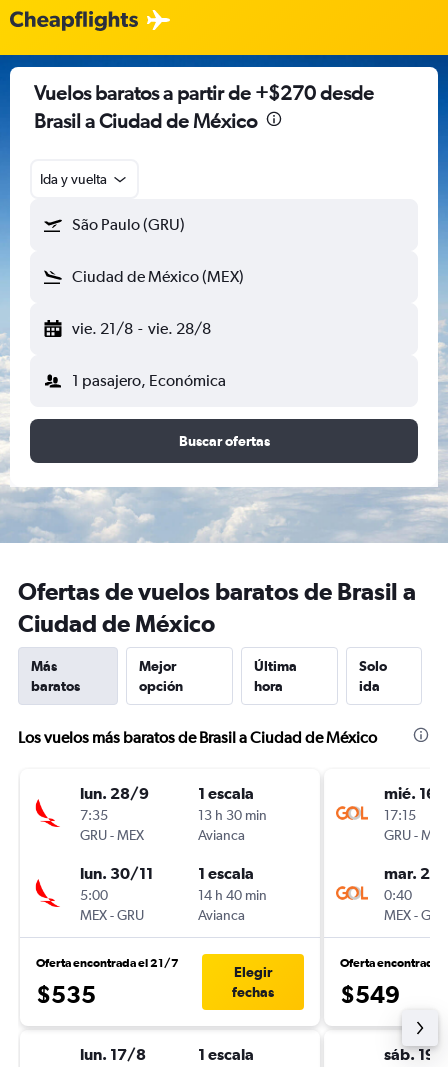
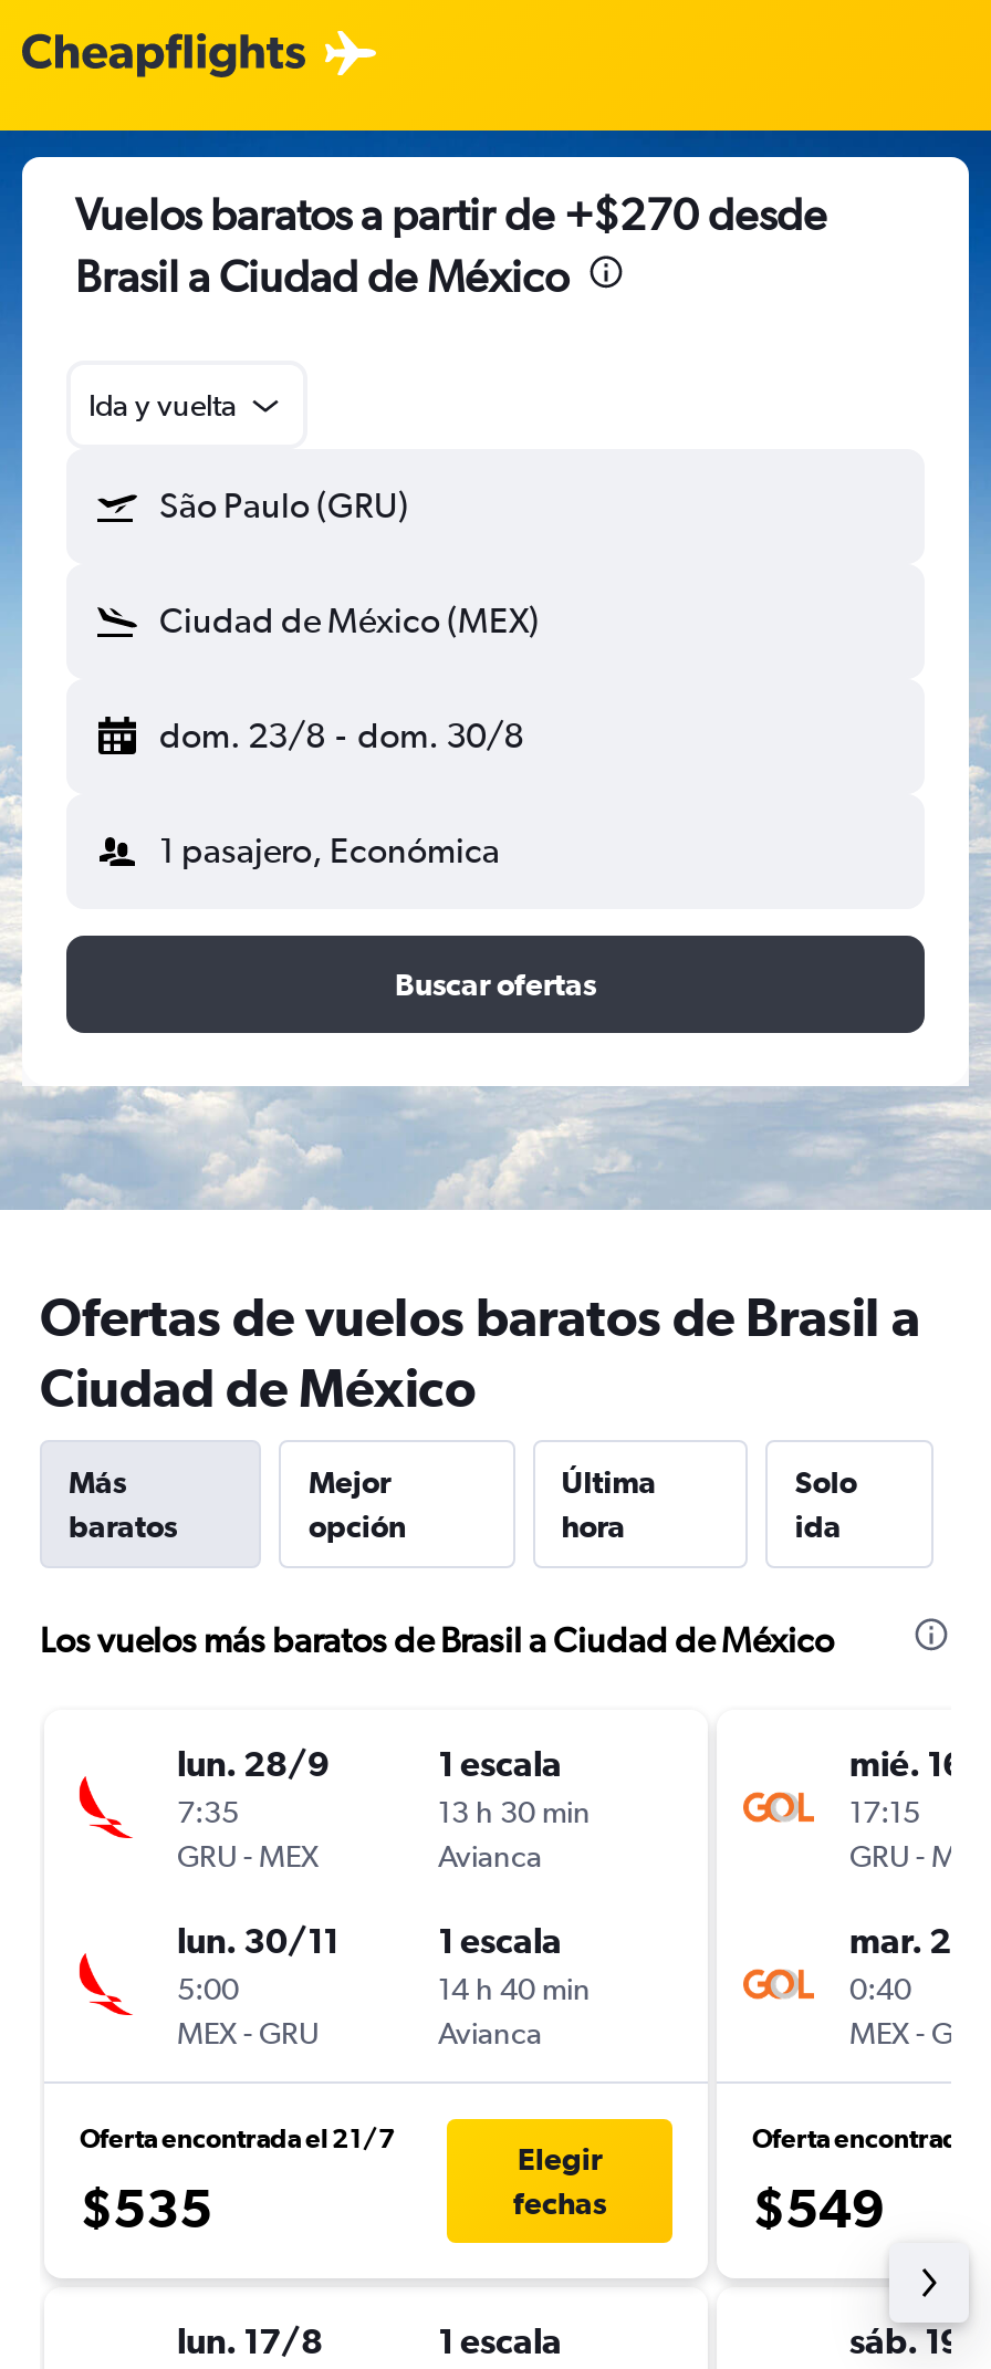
[72,319,211,338] vie. 21/8 - vie. 28/8 -> [159,714,523,756] dom. 23/8 - dom. 30/8

